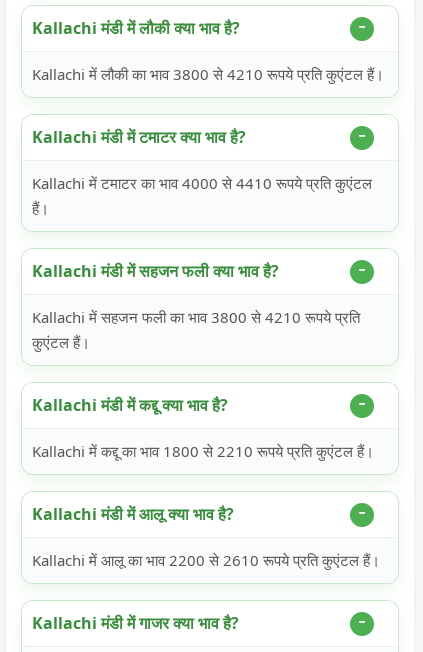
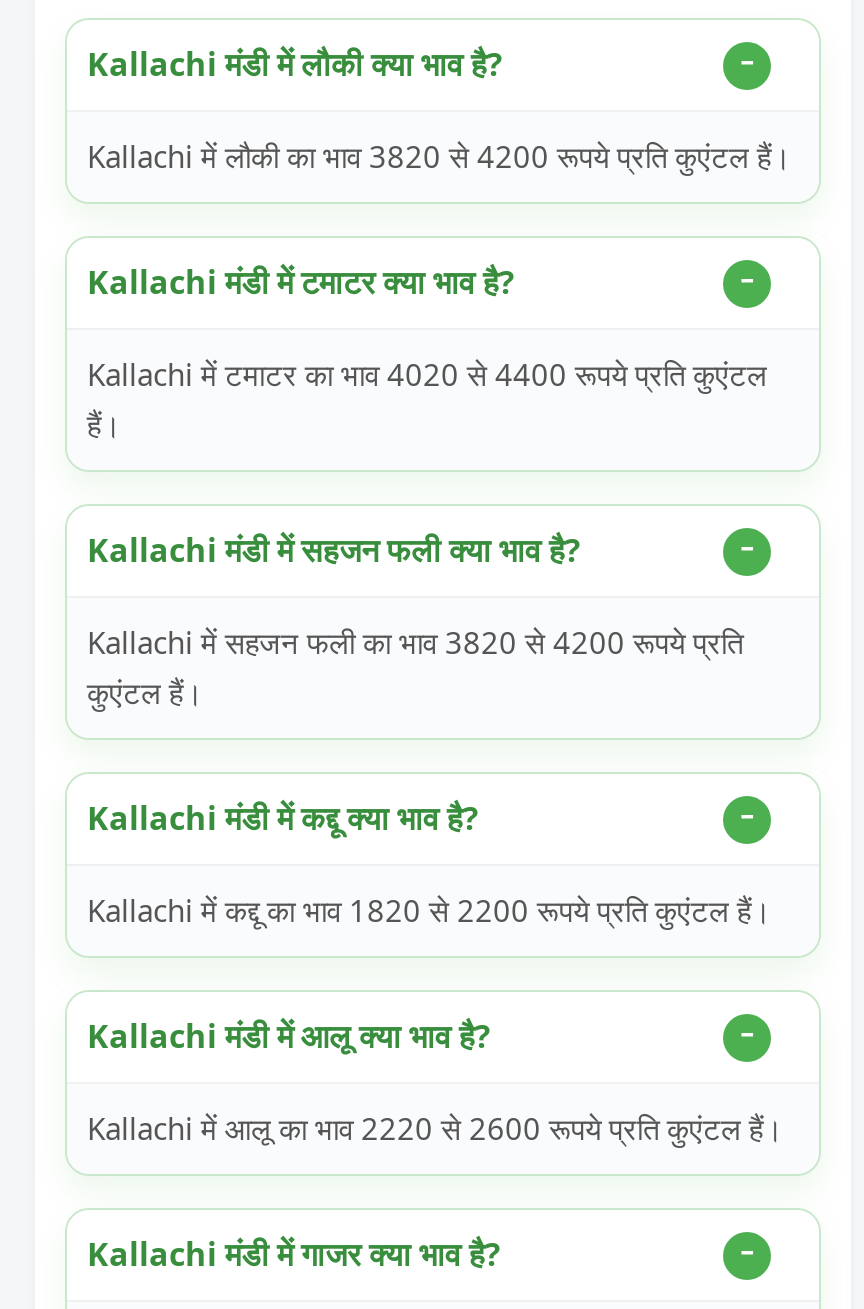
[32,64,384,84] Kallachi में लौकी का भाव 3800 से 4210 रूपये प्रति कुएंटल हैं। -> [87,136,791,176] Kallachi में लौकी का भाव 3820 से 4200 रूपये प्रति कुएंटल हैं।
[32,173,372,193] Kallachi में टमाटर का भाव 4000 से 4410 रूपये प्रति कुएंटल -> [87,354,767,394] Kallachi में टमाटर का भाव 4020 से 4400 रूपये प्रति कुएंटल
[32,307,360,327] Kallachi में सहजन फली का भाव 3800 से 4210 रूपये प्रति -> [87,622,743,662] Kallachi में सहजन फली का भाव 3820 से 4200 रूपये प्रति
[32,441,374,461] Kallachi में कद्दू का भाव 1800 से 2210 रूपये प्रति कुएंटल हैं। -> [87,890,771,930] Kallachi में कद्दू का भाव 1820 से 2200 रूपये प्रति कुएंटल हैं।
[32,550,380,570] Kallachi में आलू का भाव 2200 से 2610 रूपये प्रति कुएंटल हैं। -> [87,1108,783,1148] Kallachi में आलू का भाव 2220 से 2600 रूपये प्रति कुएंटल हैं।

